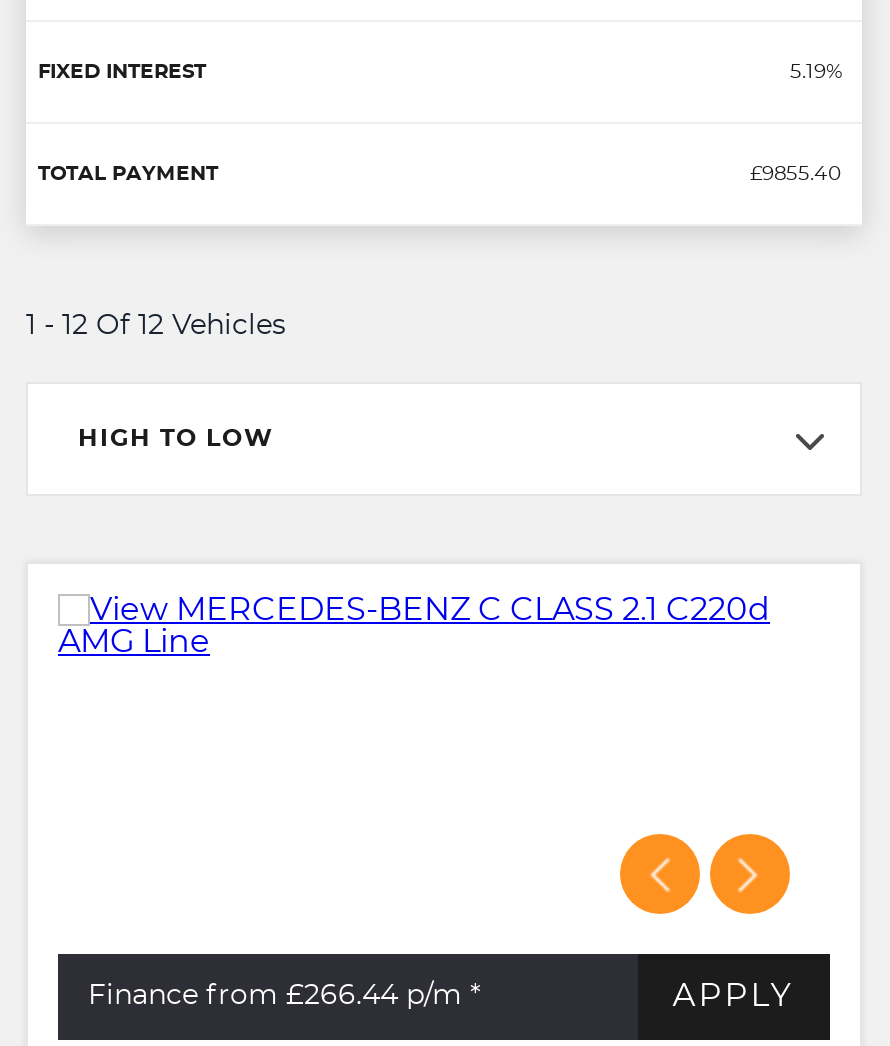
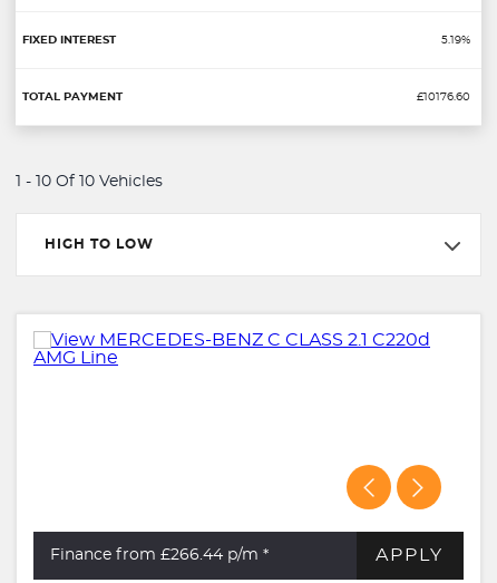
[750,163,842,183] £9855.40 -> [417,91,470,102] £10176.60
[26,311,286,339] 1 - 12 Of 12 Vehicles -> [16,173,163,189] 1 - 10 Of 10 Vehicles

